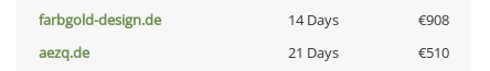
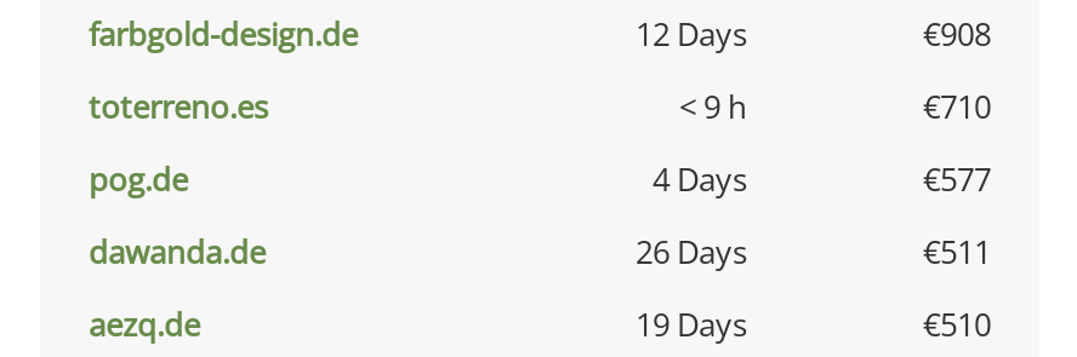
[287,10,338,29] 14 Days -> [636,12,747,56] 12 Days
none -> [89,85,991,273] toterreno.es | < 9 h | €710 | pog.de | 4 Days | €577 | dawanda.de | 26 Days | €511
[287,43,338,62] 21 Days -> [636,303,747,346] 19 Days

